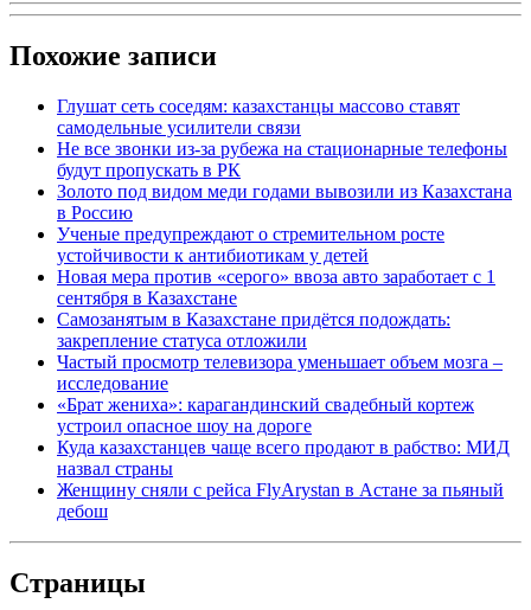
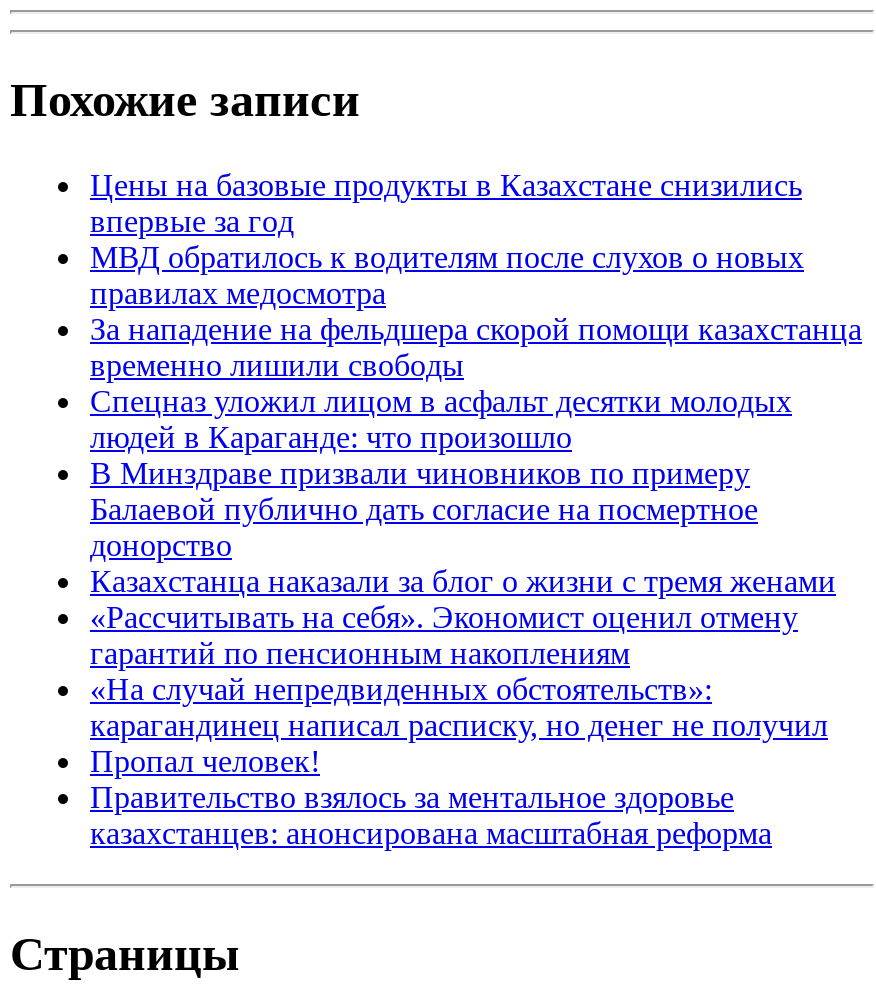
[57,96,512,521] Глушат сеть соседям: казахстанцы массово ставят | самодельные усилители связи | Не все звонки из-за рубежа на стационарные телефоны | будут пропускать в РК | Золото под видом меди годами вывозили из Казахстана | в Россию | Ученые предупреждают о стремительном росте | устойчивости к антибиотикам у детей | Новая мера против «серого» ввоза авто заработает с 1 | сентября в Казахстане | Самозанятым в Казахстане придётся подождать: | закрепление статуса отложили | Частый просмотр телевизора уменьшает объем мозга – | исследование | «Брат жениха»: карагандинский свадебный кортеж | устроил опасное шоу на дороге | Куда казахстанцев чаще всего продают в рабство: МИД | назвал страны | Женщину сняли с рейса FlyArystan в Астане за пьяный | дебош -> [90,168,862,850] Цены на базовые продукты в Казахстане снизились | впервые за год | МВД обратилось к водителям после слухов о новых | правилах медосмотра | За нападение на фельдшера скорой помощи казахстанца | временно лишили свободы | Спецназ уложил лицом в асфальт десятки молодых | людей в Караганде: что произошло | В Минздраве призвали чиновников по примеру | Балаевой публично дать согласие на посмертное | донорство | Казахстанца наказали за блог о жизни с тремя женами | «Рассчитывать на себя». Экономист оценил отмену | гарантий по пенсионным накоплениям | «На случай непредвиденных обстоятельств»: | карагандинец написал расписку, но денег не получил | Пропал человек! | Правительство взялось за ментальное здоровье | казахстанцев: анонсирована масштабная реформа

